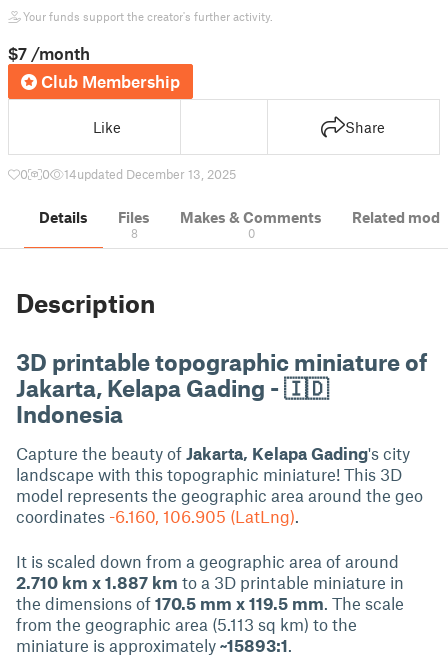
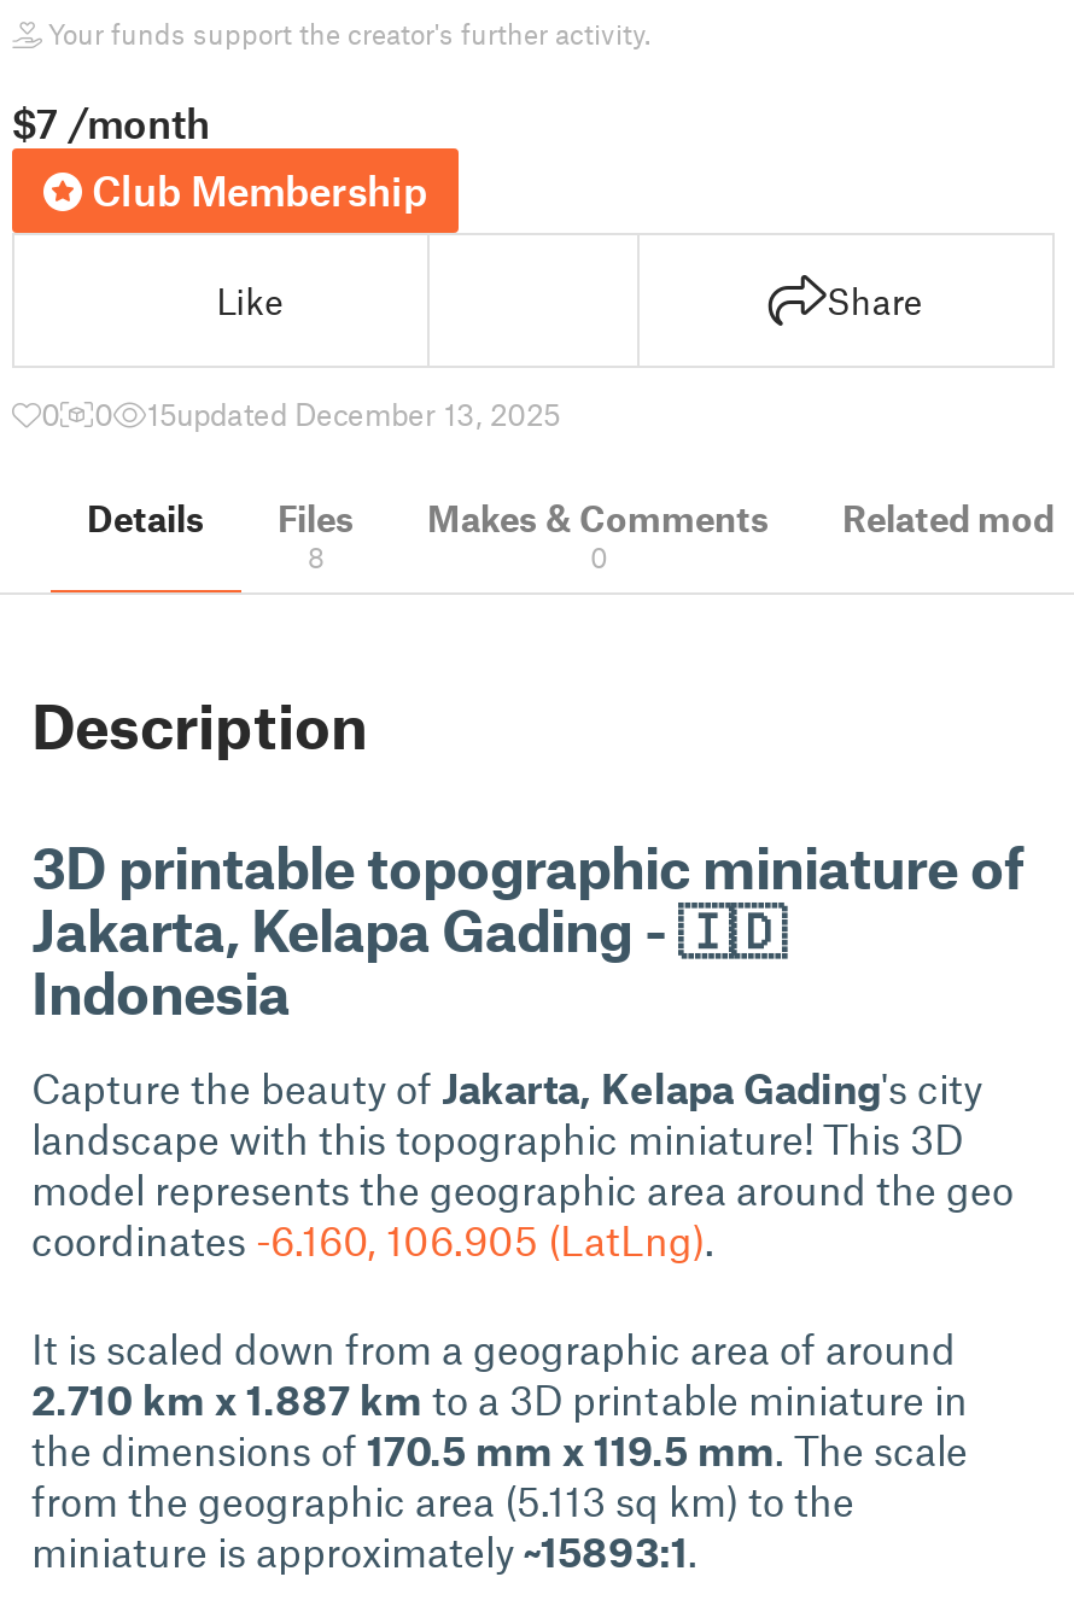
[64,166,236,182] 14updated December 13, 2025 -> [147,394,560,433] 15updated December 13, 2025

